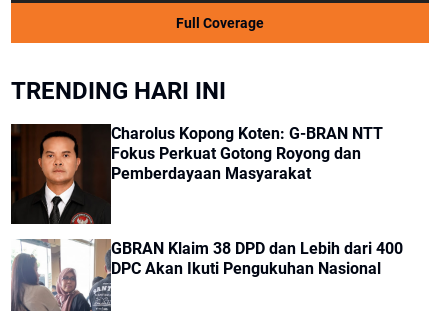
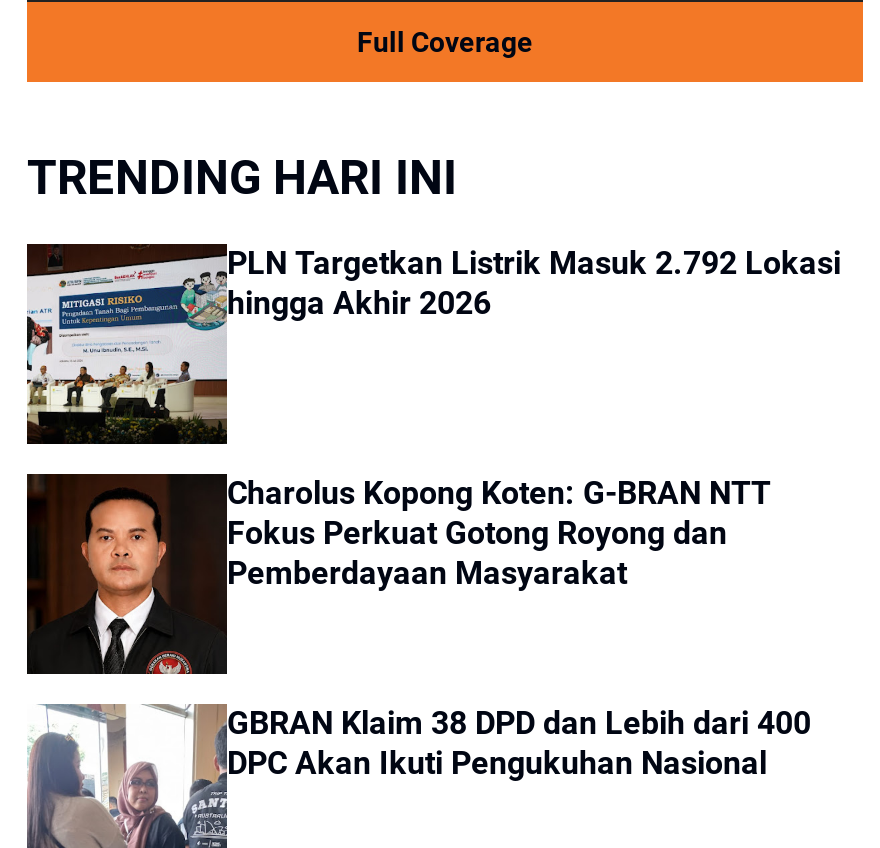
none -> [25,245,841,446] [image] | PLN Targetkan Listrik Masuk 2.792 Lokasi | hingga Akhir 2026

